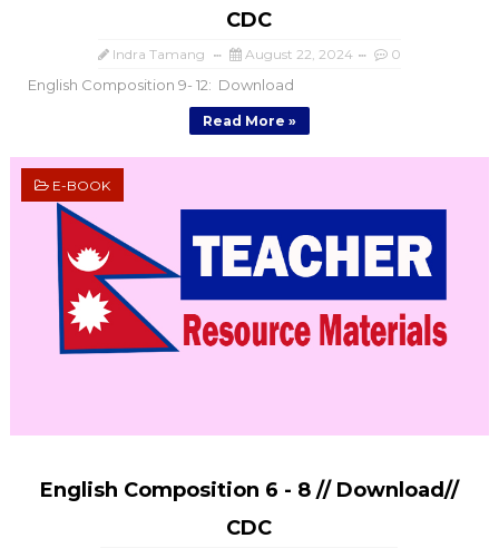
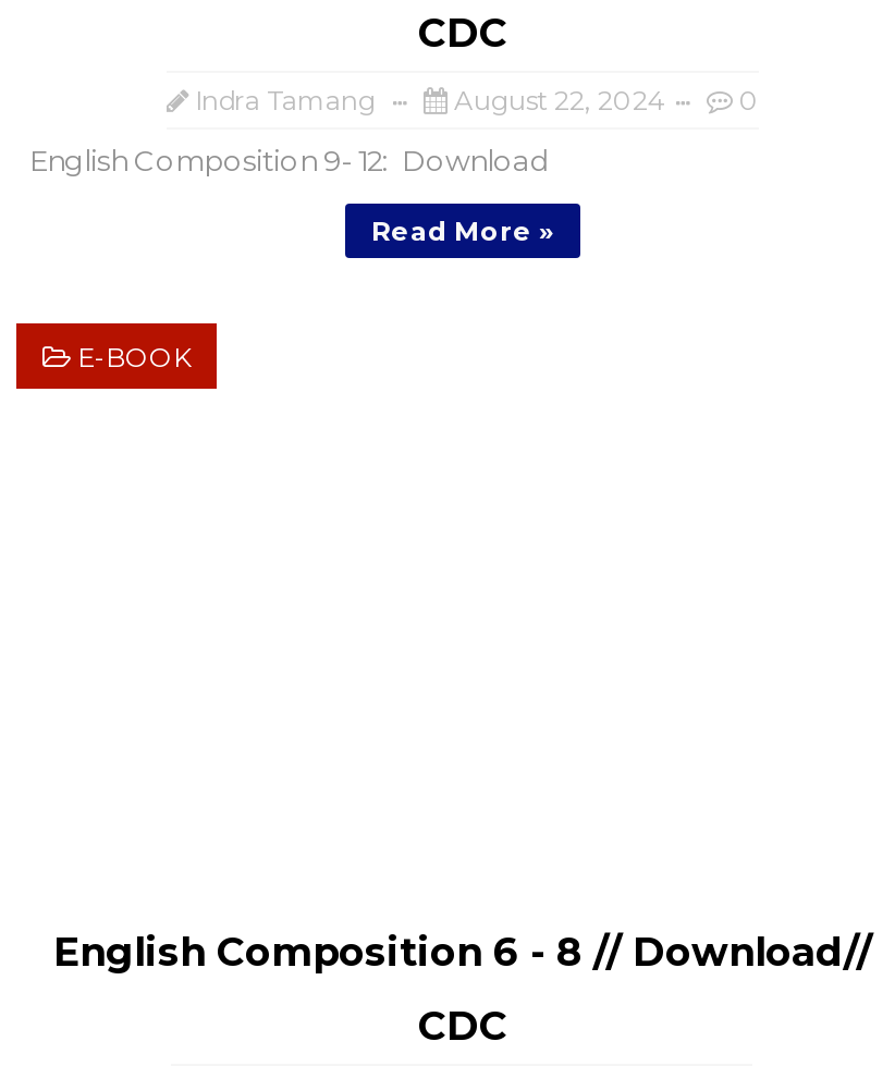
[10,157,489,436] [image] -> none

